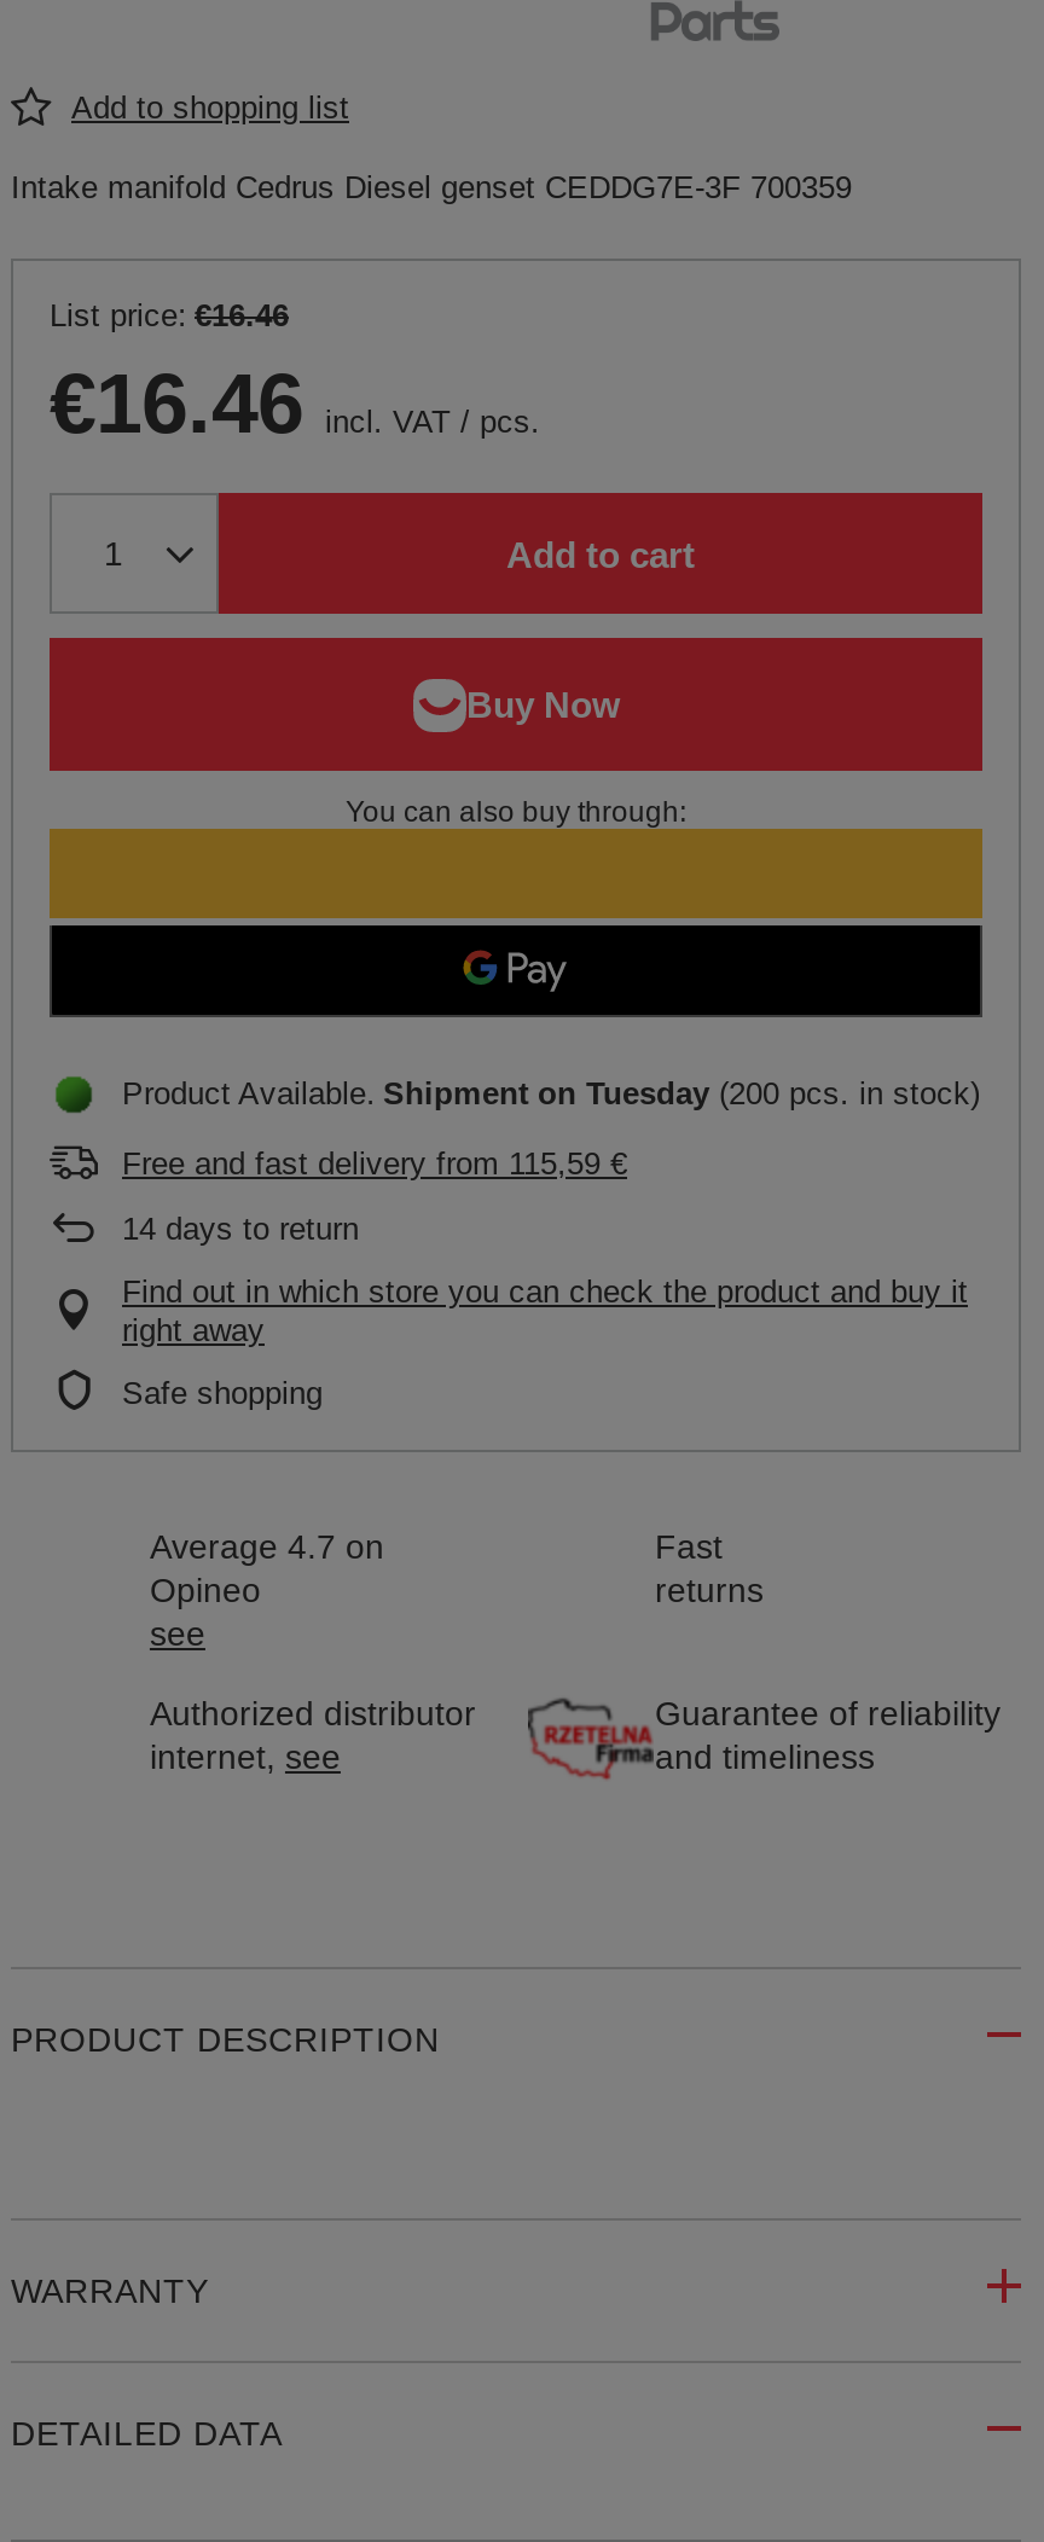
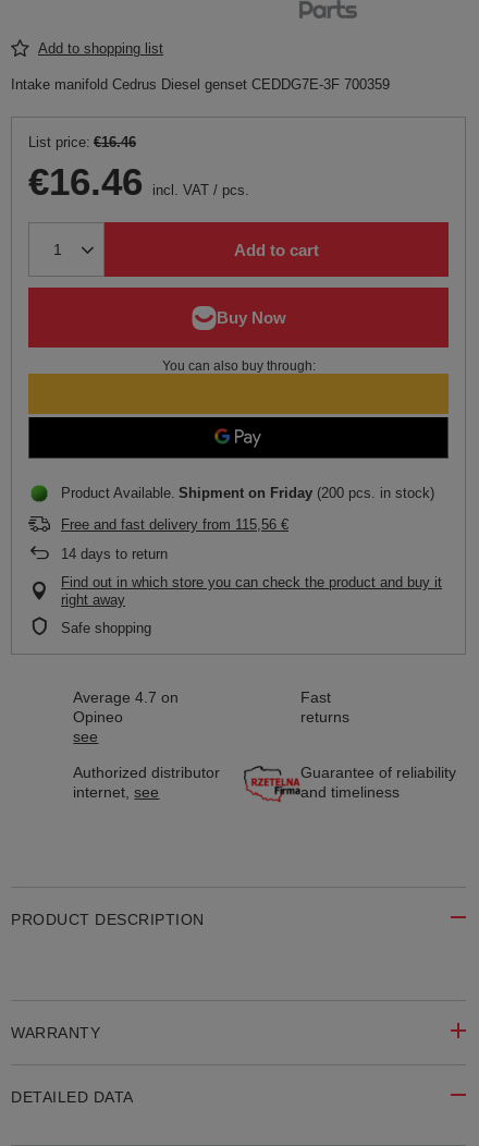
[122,1076,980,1112] Product Available Shipment on Tuesday (200 pcs. in stock) -> [61,485,434,501] Product Available Shipment on Friday (200 pcs. in stock)
[122,1146,627,1182] Free and fast delivery from 115,59 € -> [61,516,288,533] Free and fast delivery from 115,56 €

